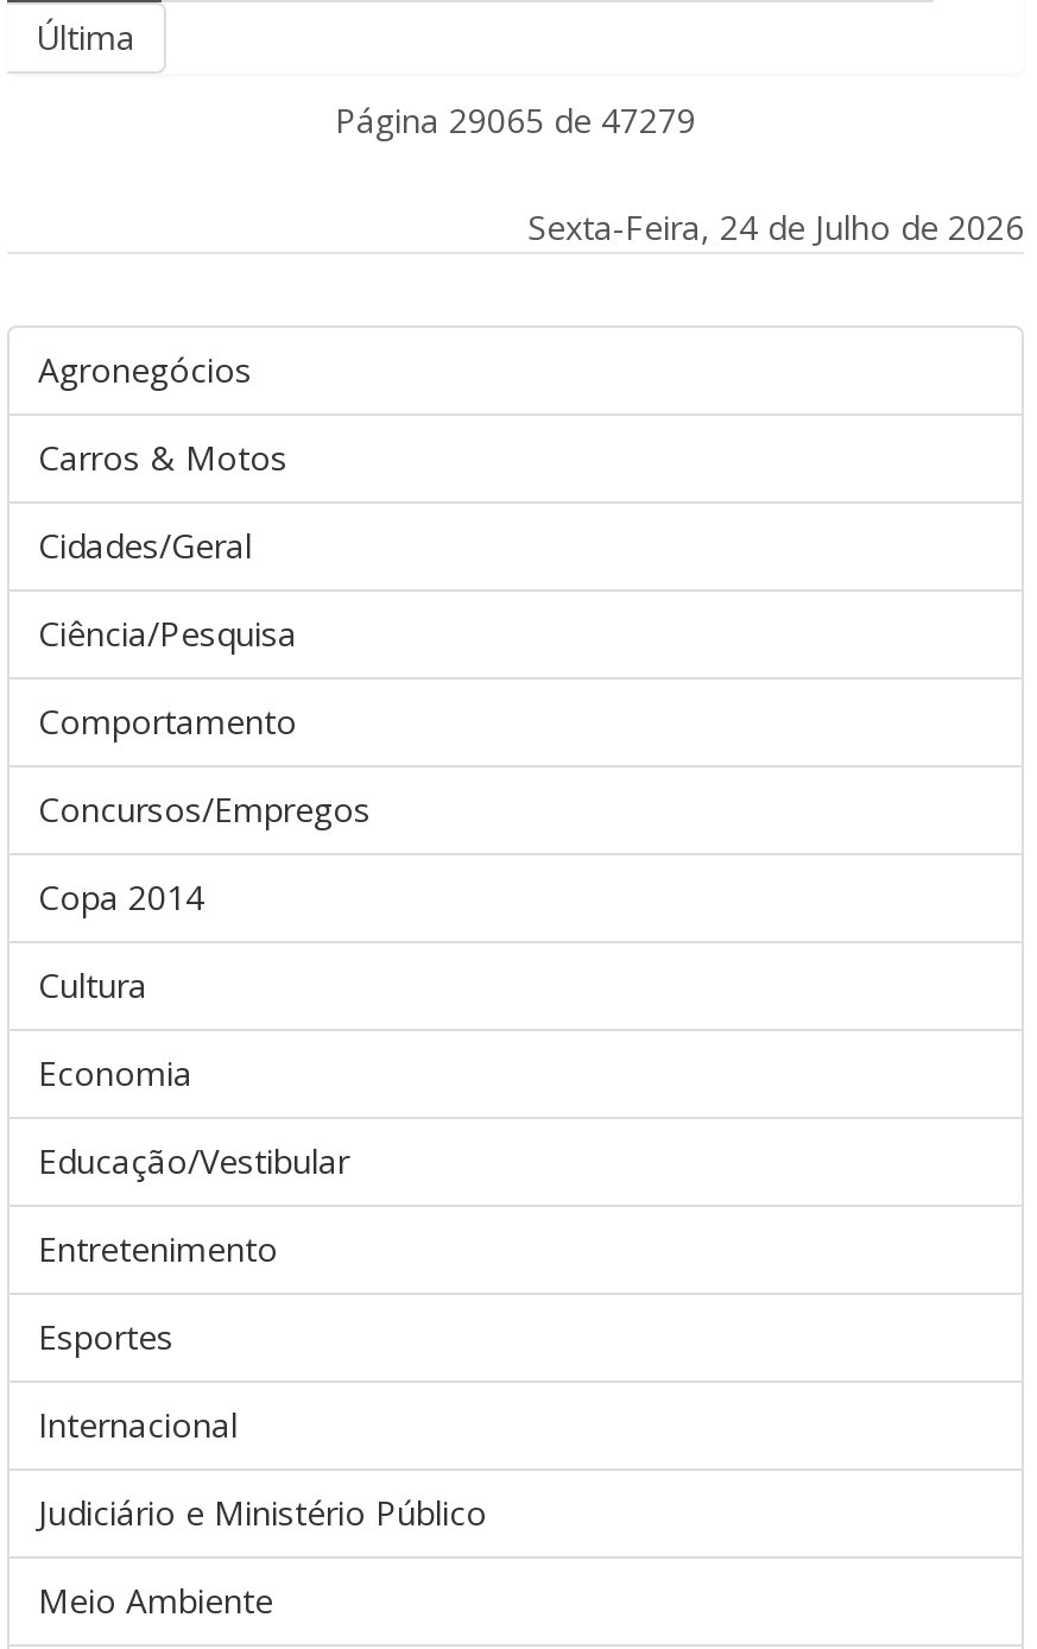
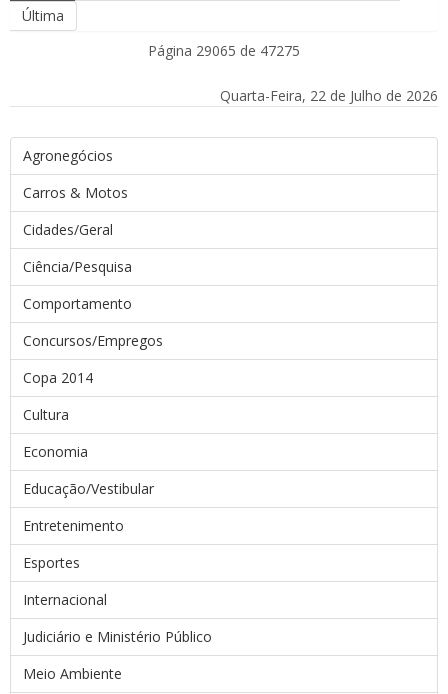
[335,97,696,143] Página 29065 de 47279 -> [148,41,300,60] Página 29065 de 47275
[527,204,1024,249] Sexta-Feira, 24 de Julho de 2026 -> [220,86,438,105] Quarta-Feira, 22 de Julho de 2026

